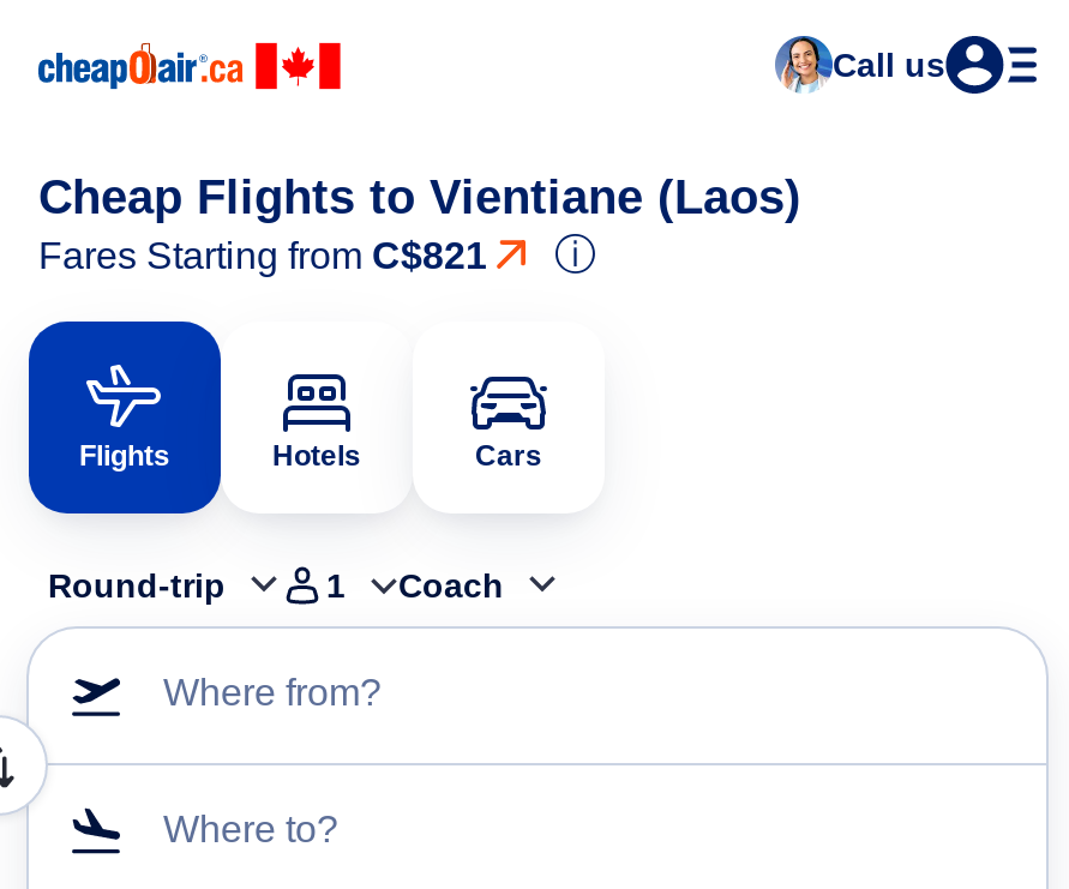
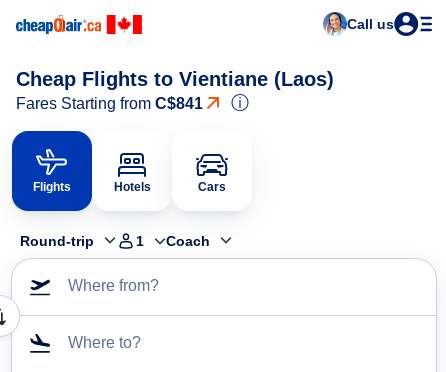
[38,235,487,276] Fares Starting from C$821 -> [16,95,203,112] Fares Starting from C$841

